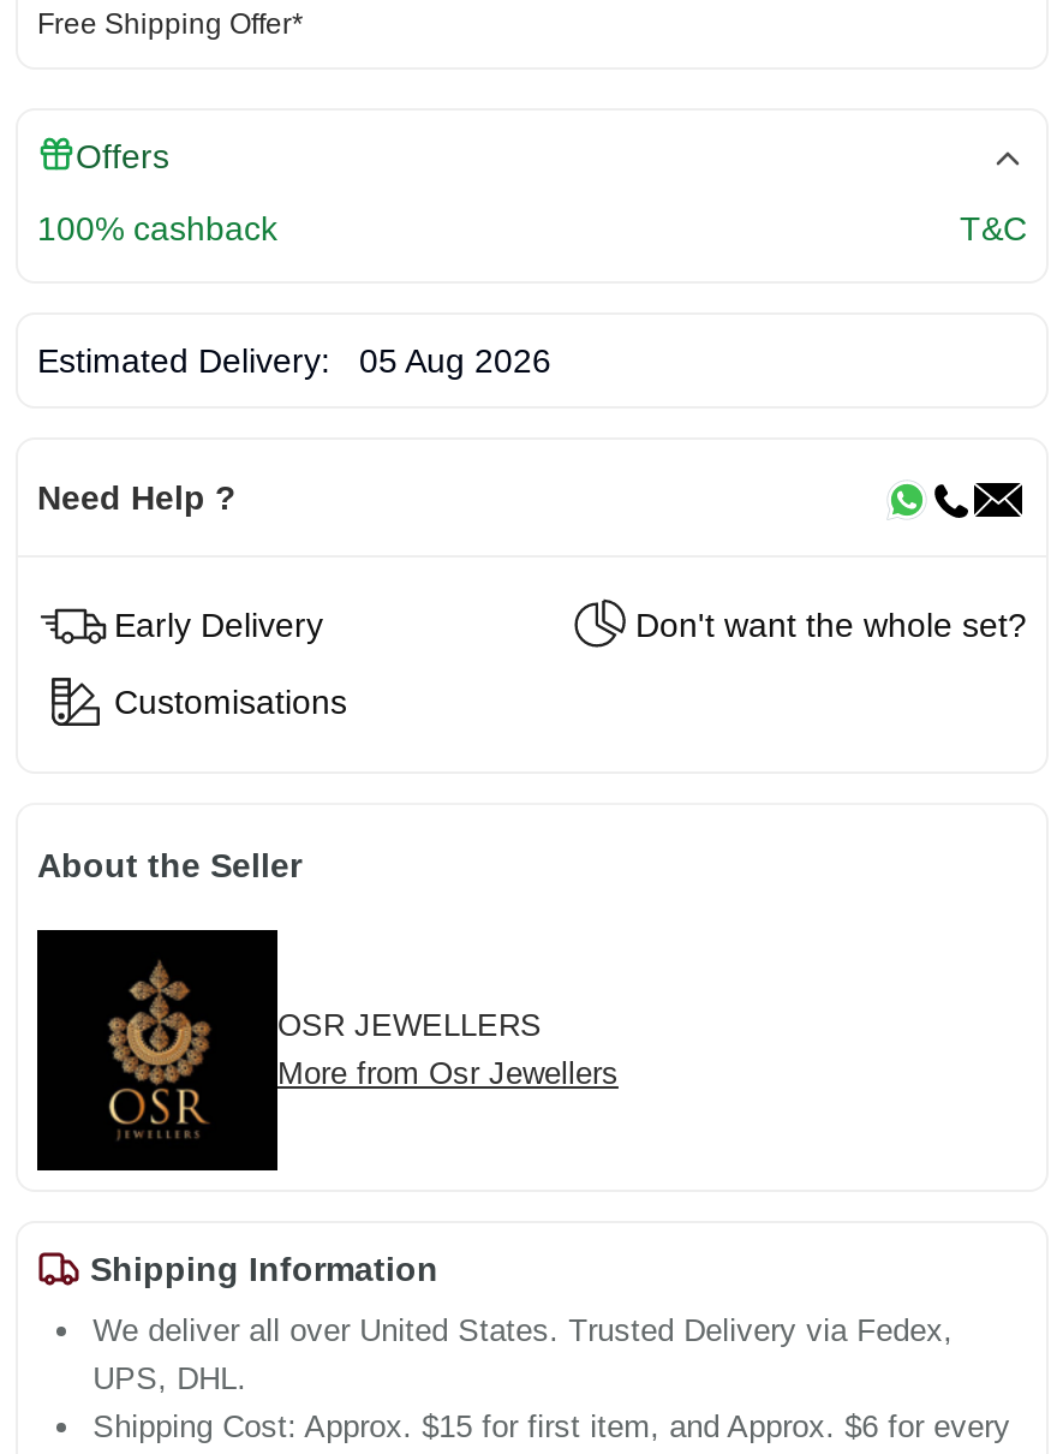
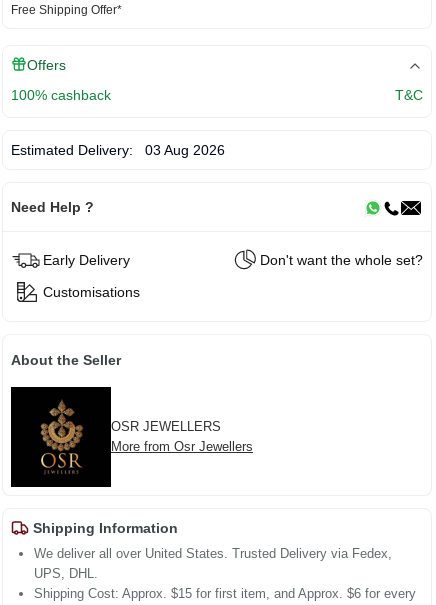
[37,341,551,379] Estimated Delivery: 05 Aug 2026 -> [11,142,225,158] Estimated Delivery: 03 Aug 2026

